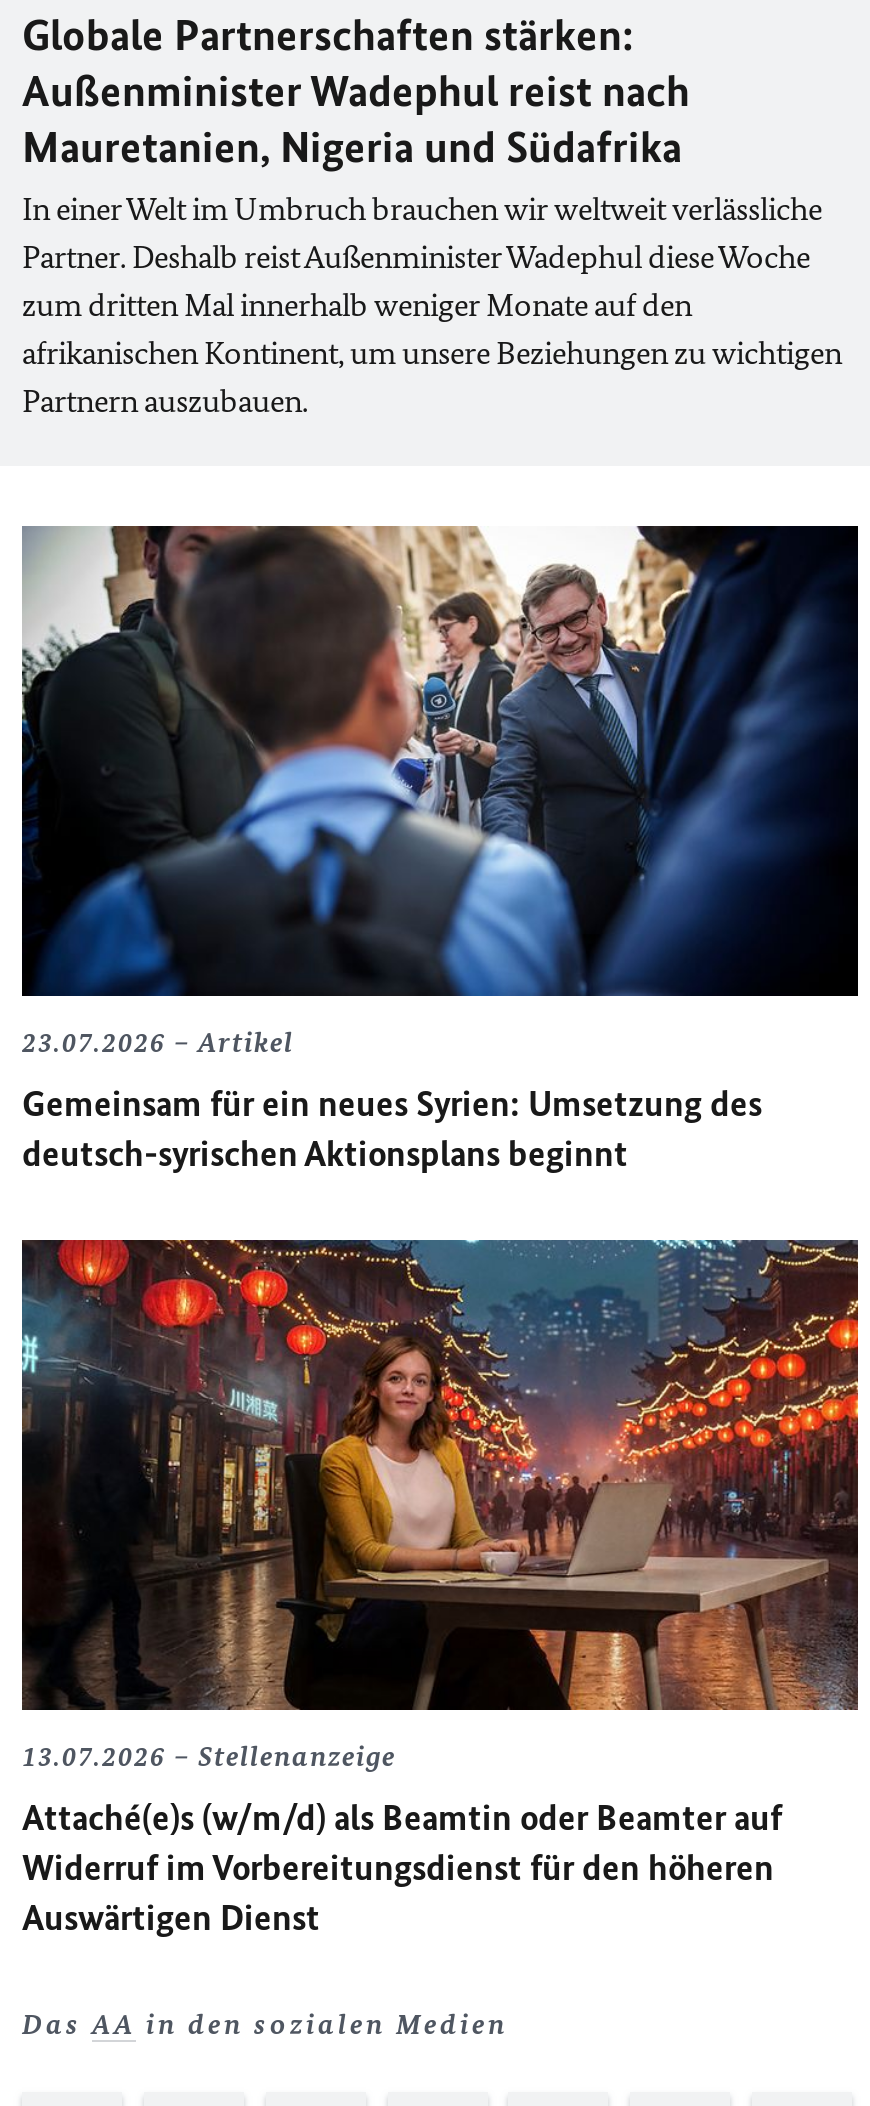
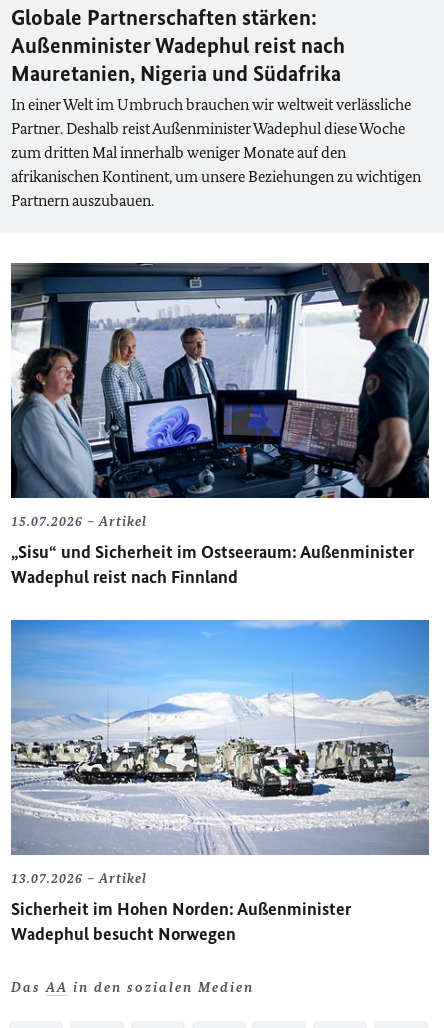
[20,524,860,1060] [image] | 23.07.2026 Artikel -> [10,262,430,530] [image] | 15.07.2026 Artikel
[22,1082,762,1176] Gemeinsam für ein neues Syrien: Umsetzung des | deutsch-syrischen Aktionsplans beginnt -> [11,541,414,588] „Sisu“ und Sicherheit im Ostseeraum: Außenminister | Wadephul reist nach Finnland
[20,1238,860,1774] [image] | Stellenanzeige -> [10,619,430,887] [image] | Artikel
[22,1796,782,1940] Attaché(e)s (w/m/d) als Beamtin oder Beamter auf | Widerruf im Vorbereitungsdienst für den höheren | Auswärtigen Dienst -> [11,898,351,945] Sicherheit im Hohen Norden: Außenminister | Wadephul besucht Norwegen

